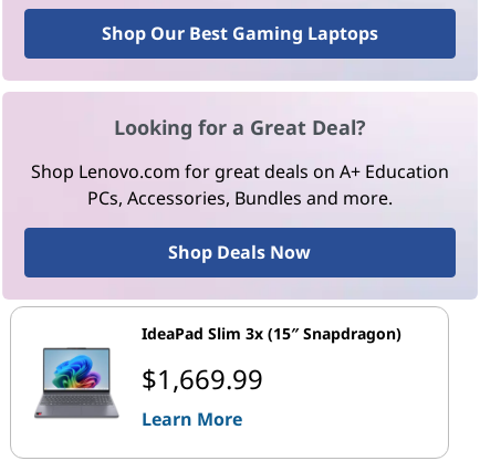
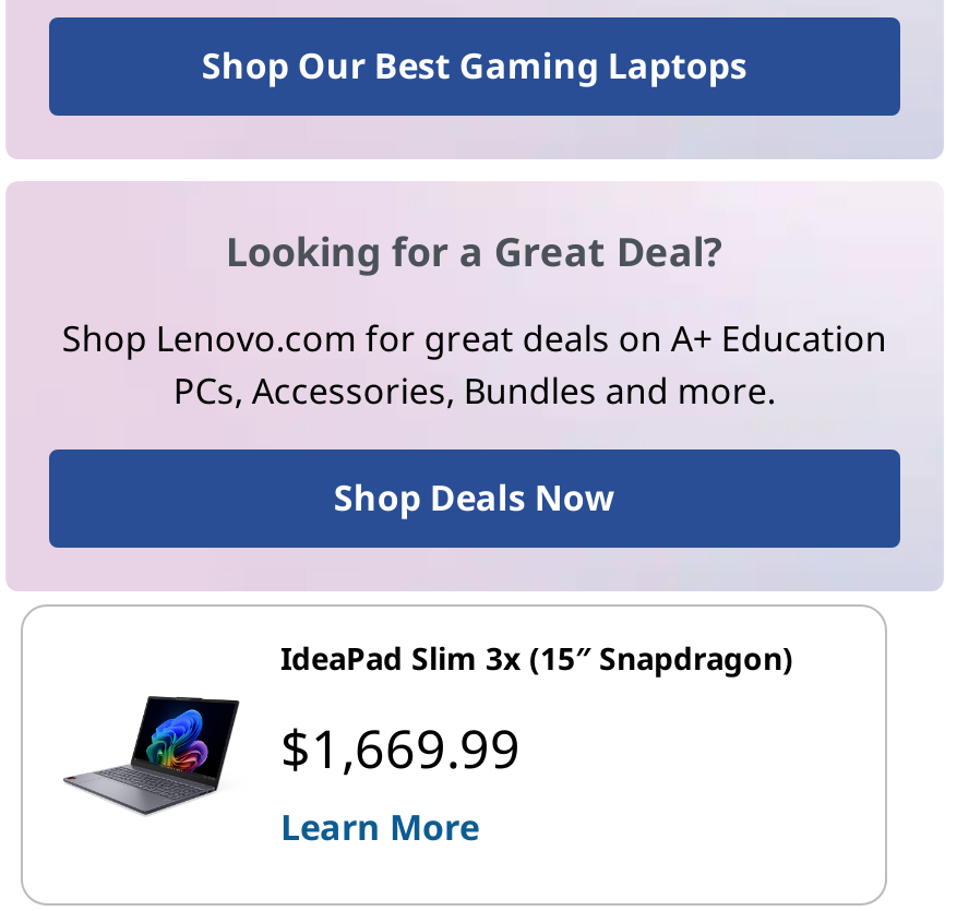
[32,346,121,419] [image] -> [62,685,241,825] [image]

